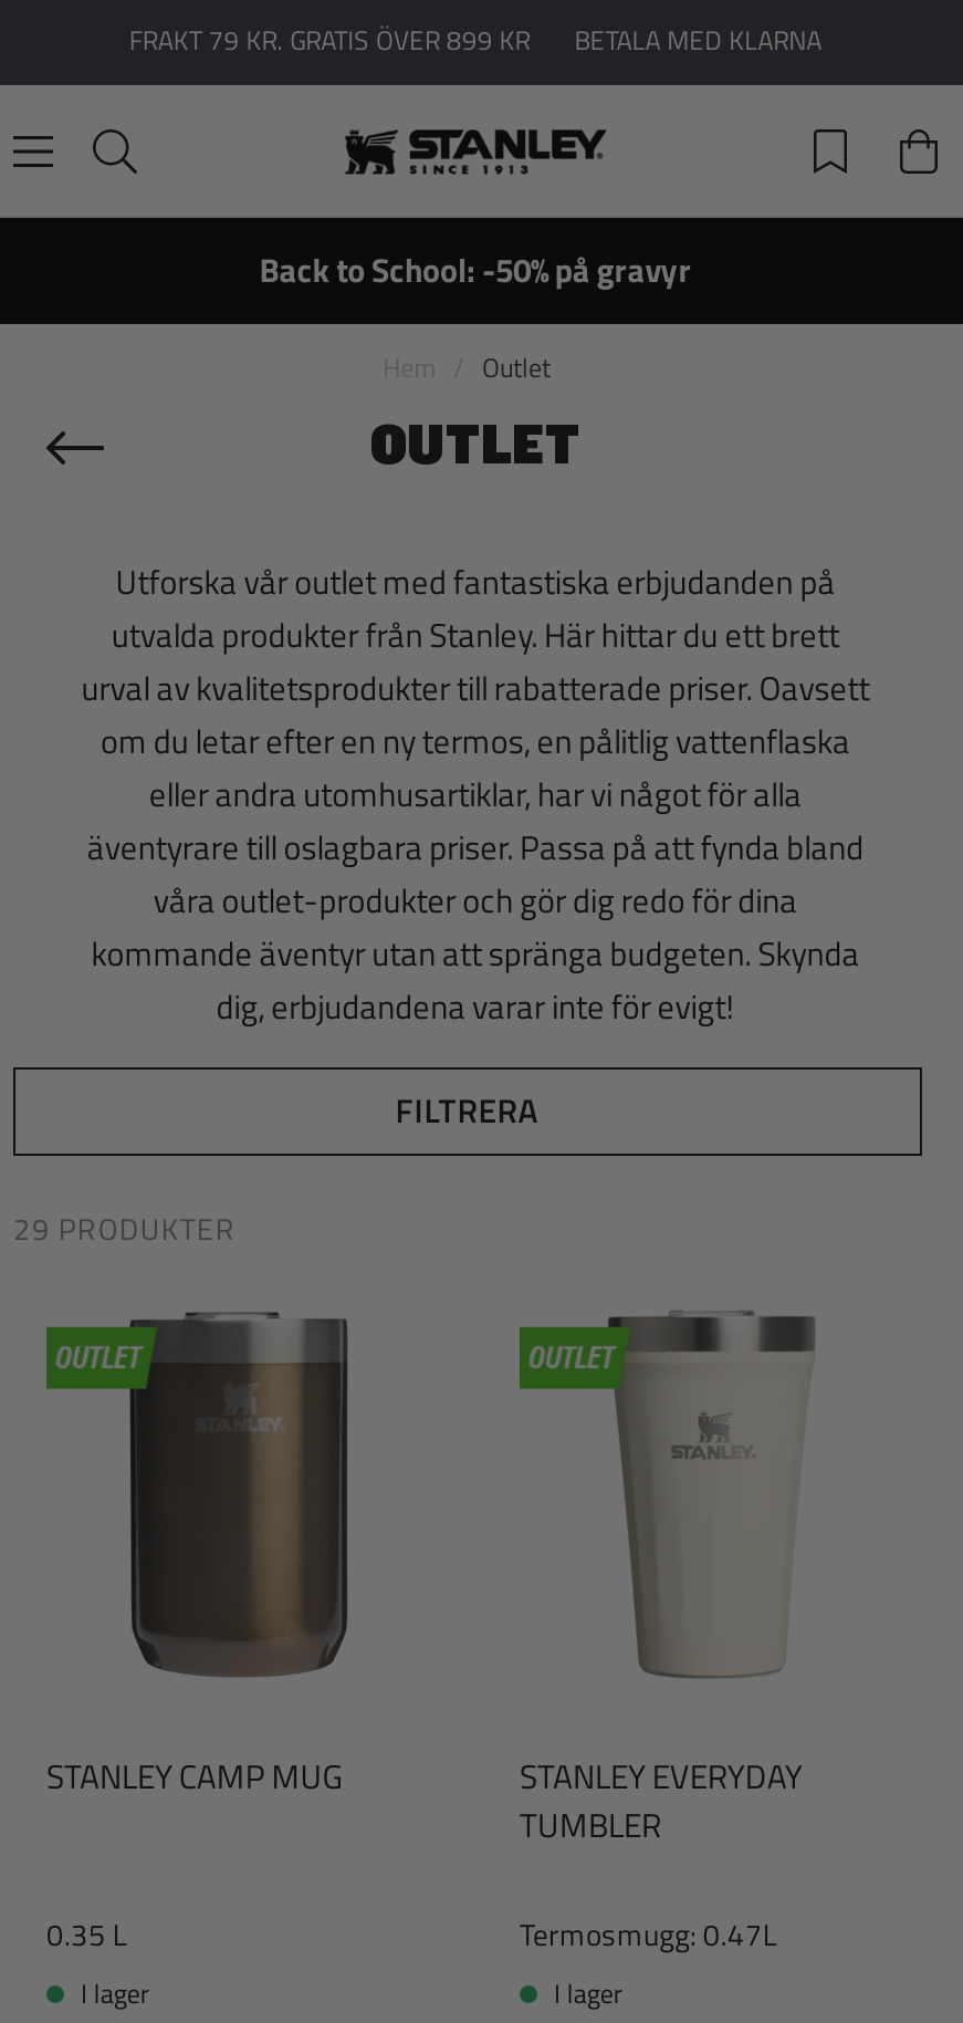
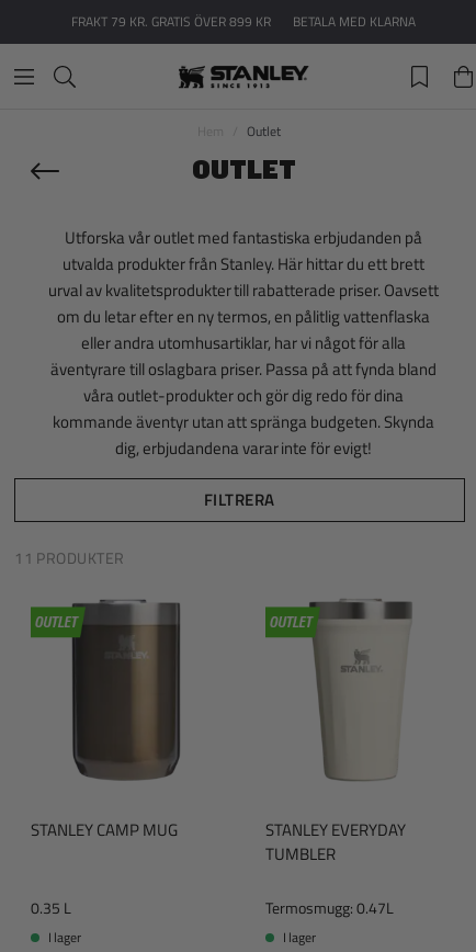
[259,244,692,295] Back to School: -50% på gravyr -> none
[13,1206,236,1250] 29 PRODUKTER -> [14,547,125,569] 11 PRODUKTER

